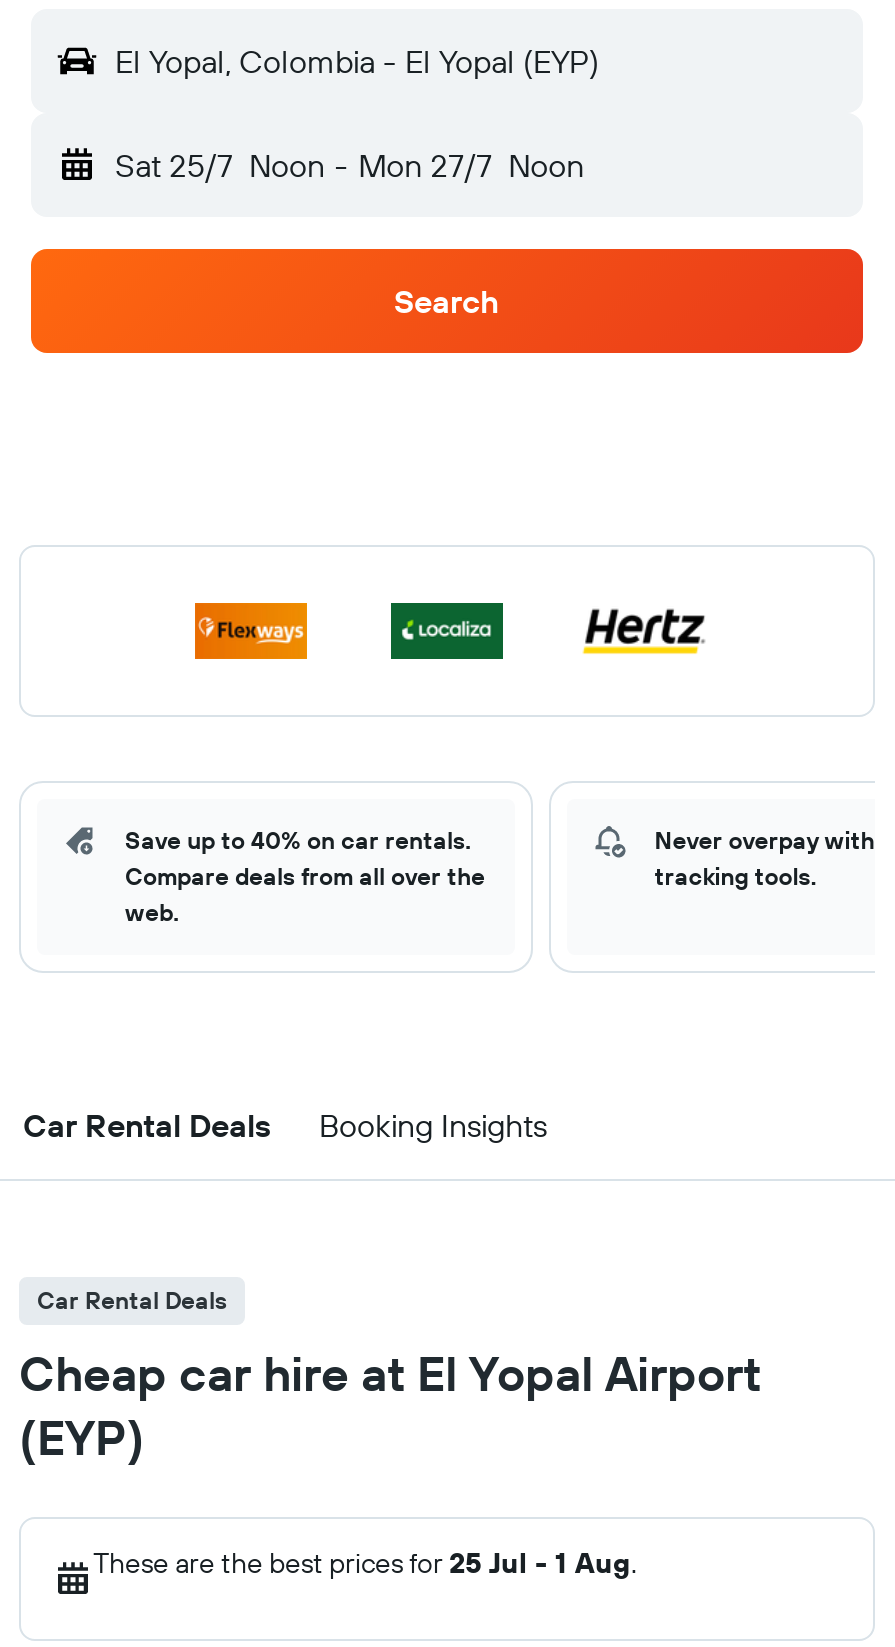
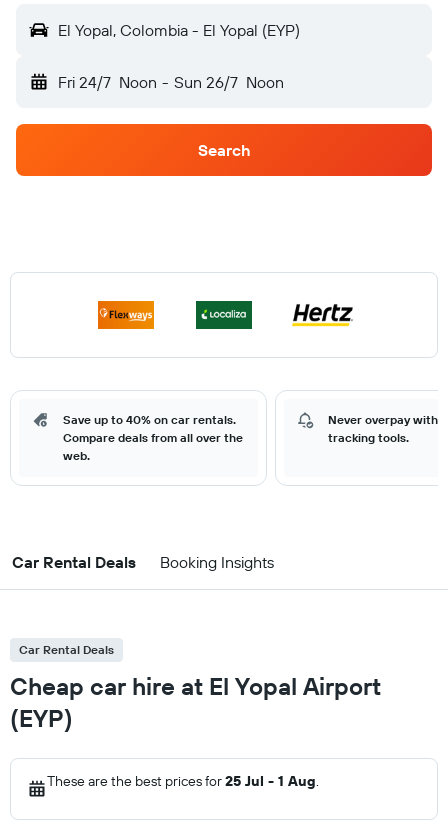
[115,145,584,185] Sat 25/7 Noon - Mon 27/7 Noon -> [58,72,284,92] Fri 24/7 Noon - Sun 26/7 Noon

